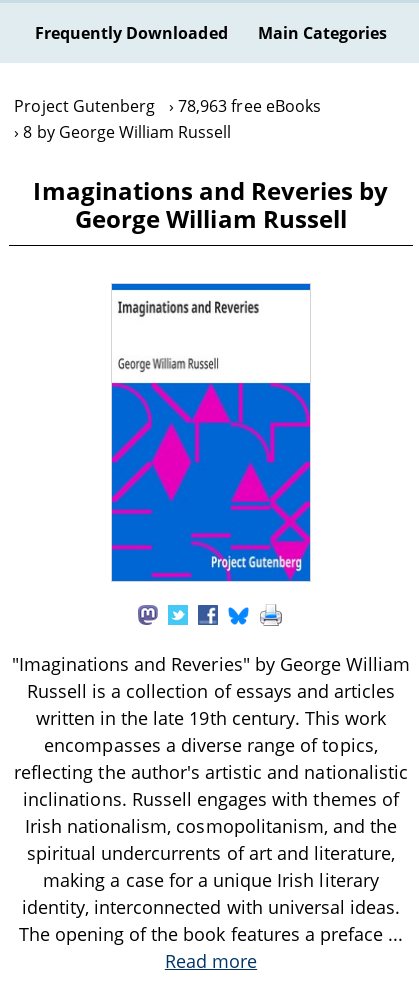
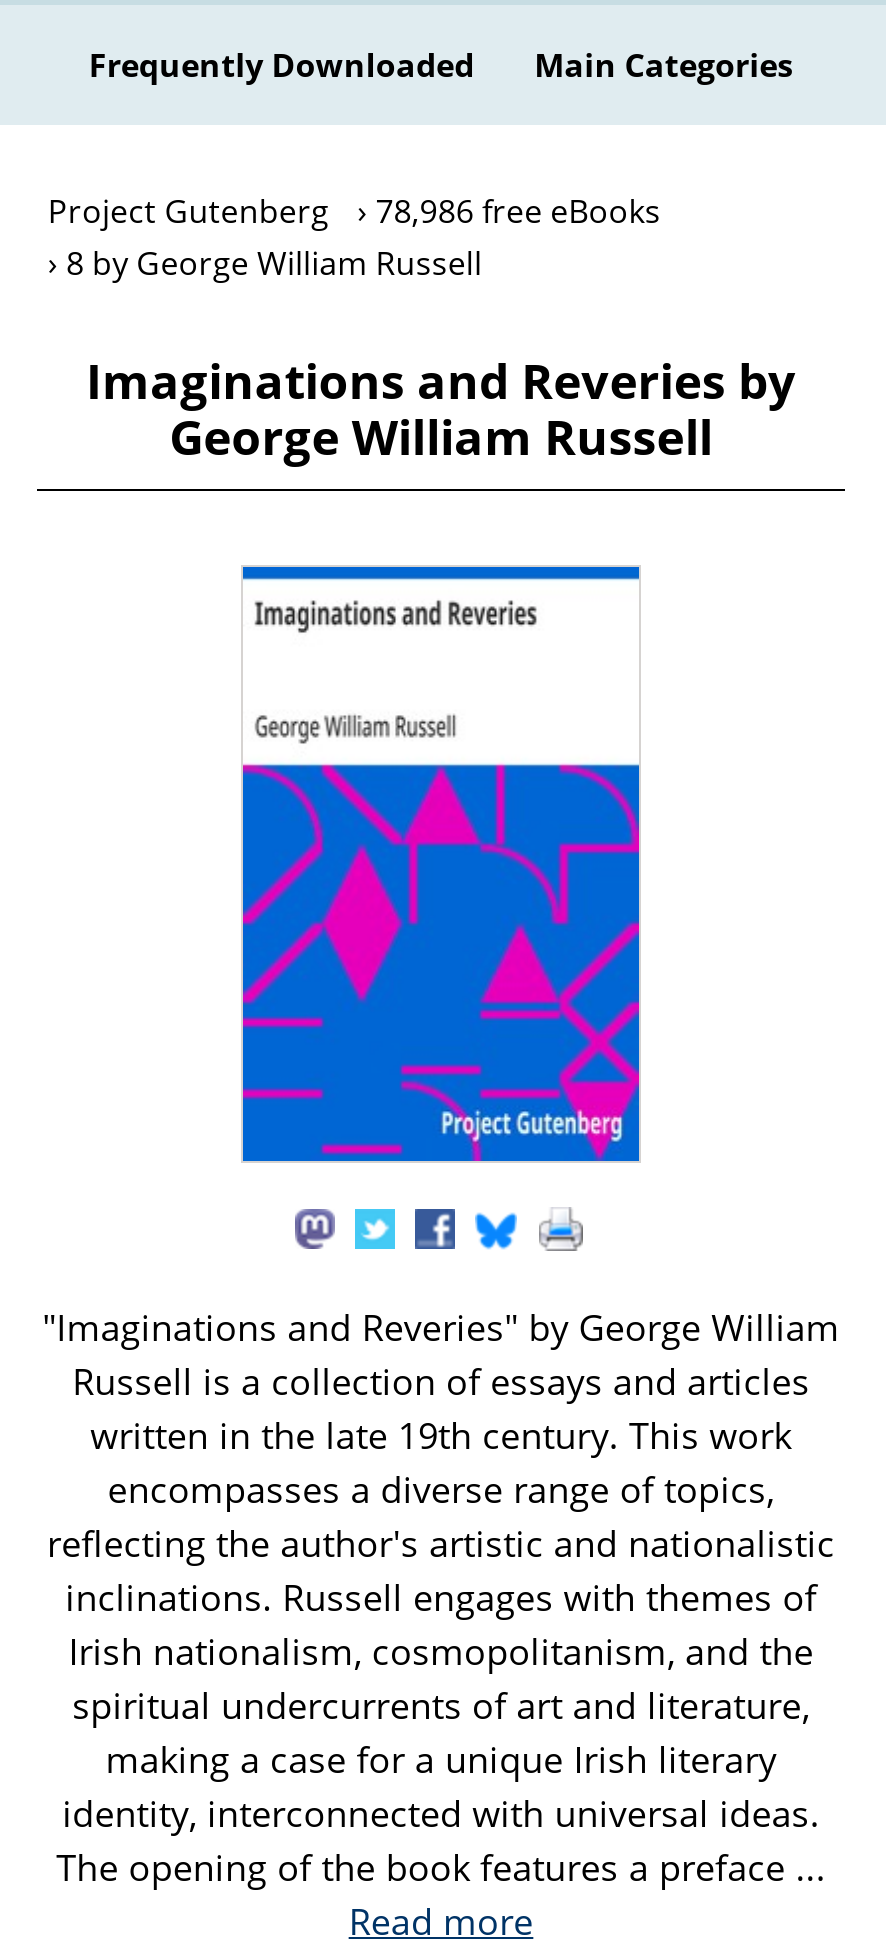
[14,95,321,117] Project Gutenberg 78,963 free eBooks -> [48,189,661,233] Project Gutenberg 78,986 free eBooks

